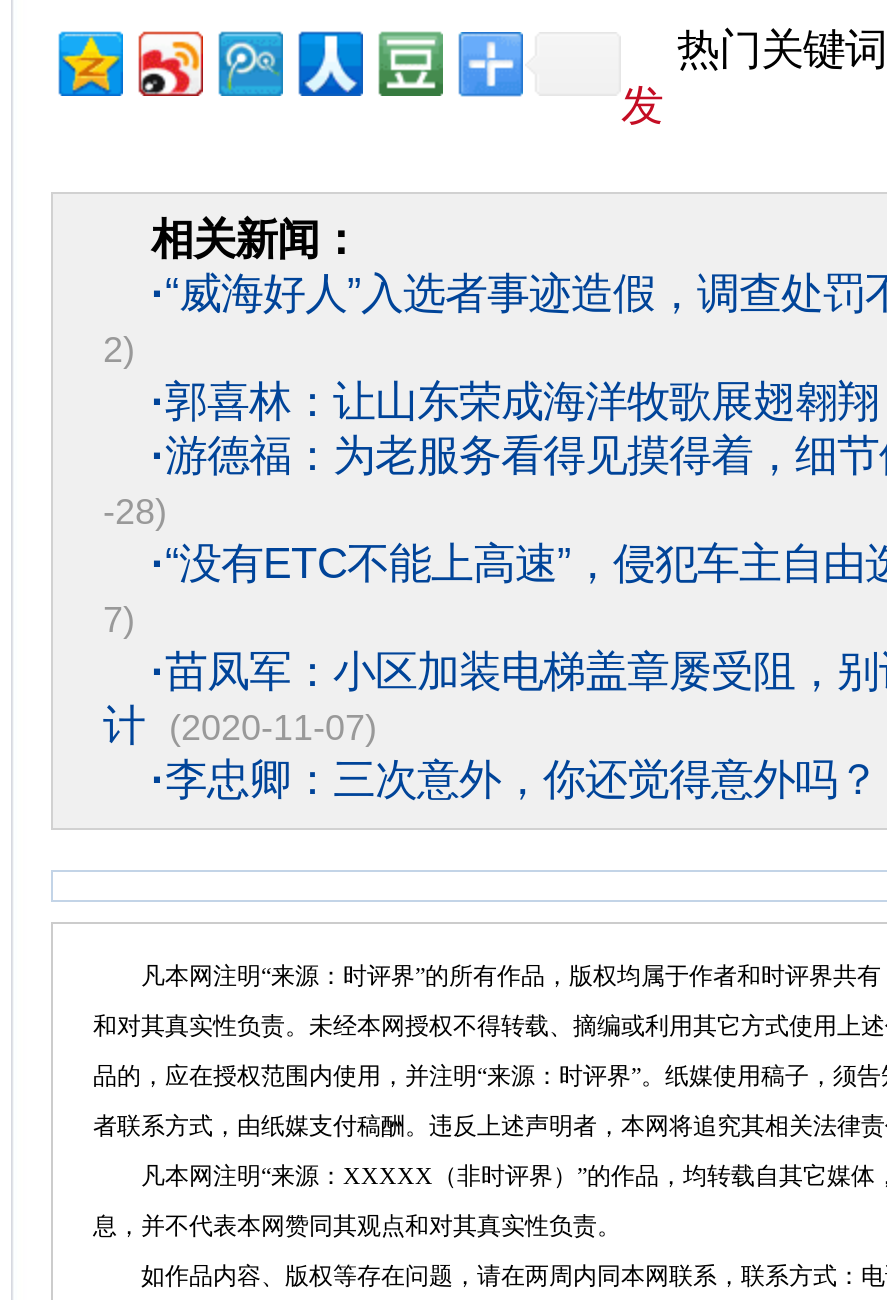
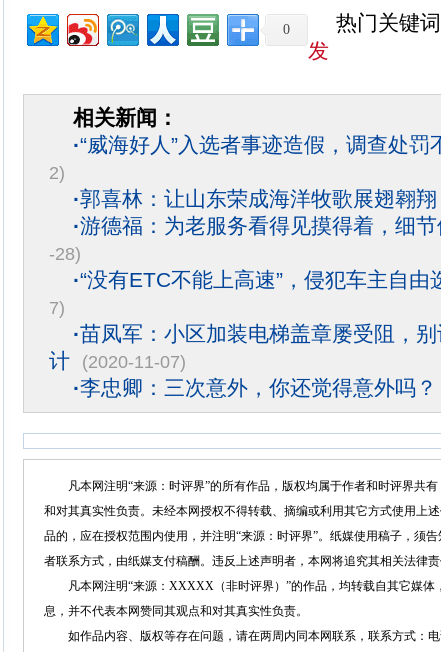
none -> [283,22,290,37] 0

